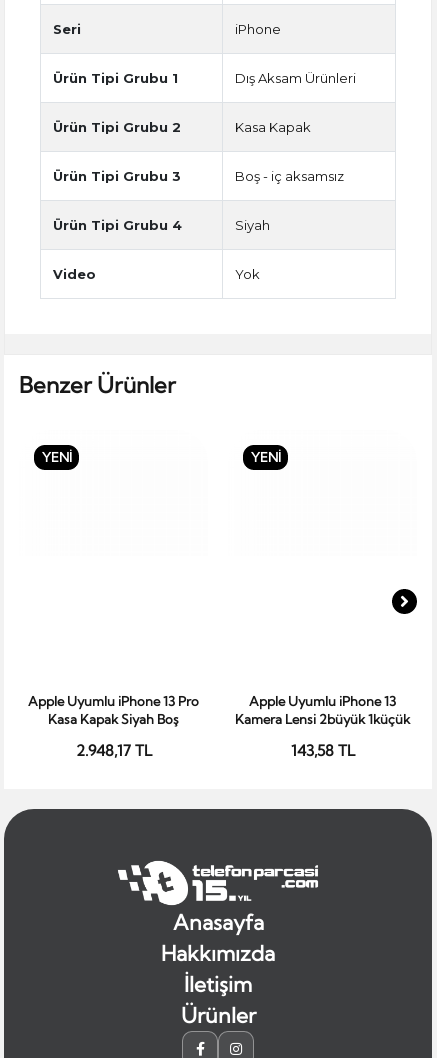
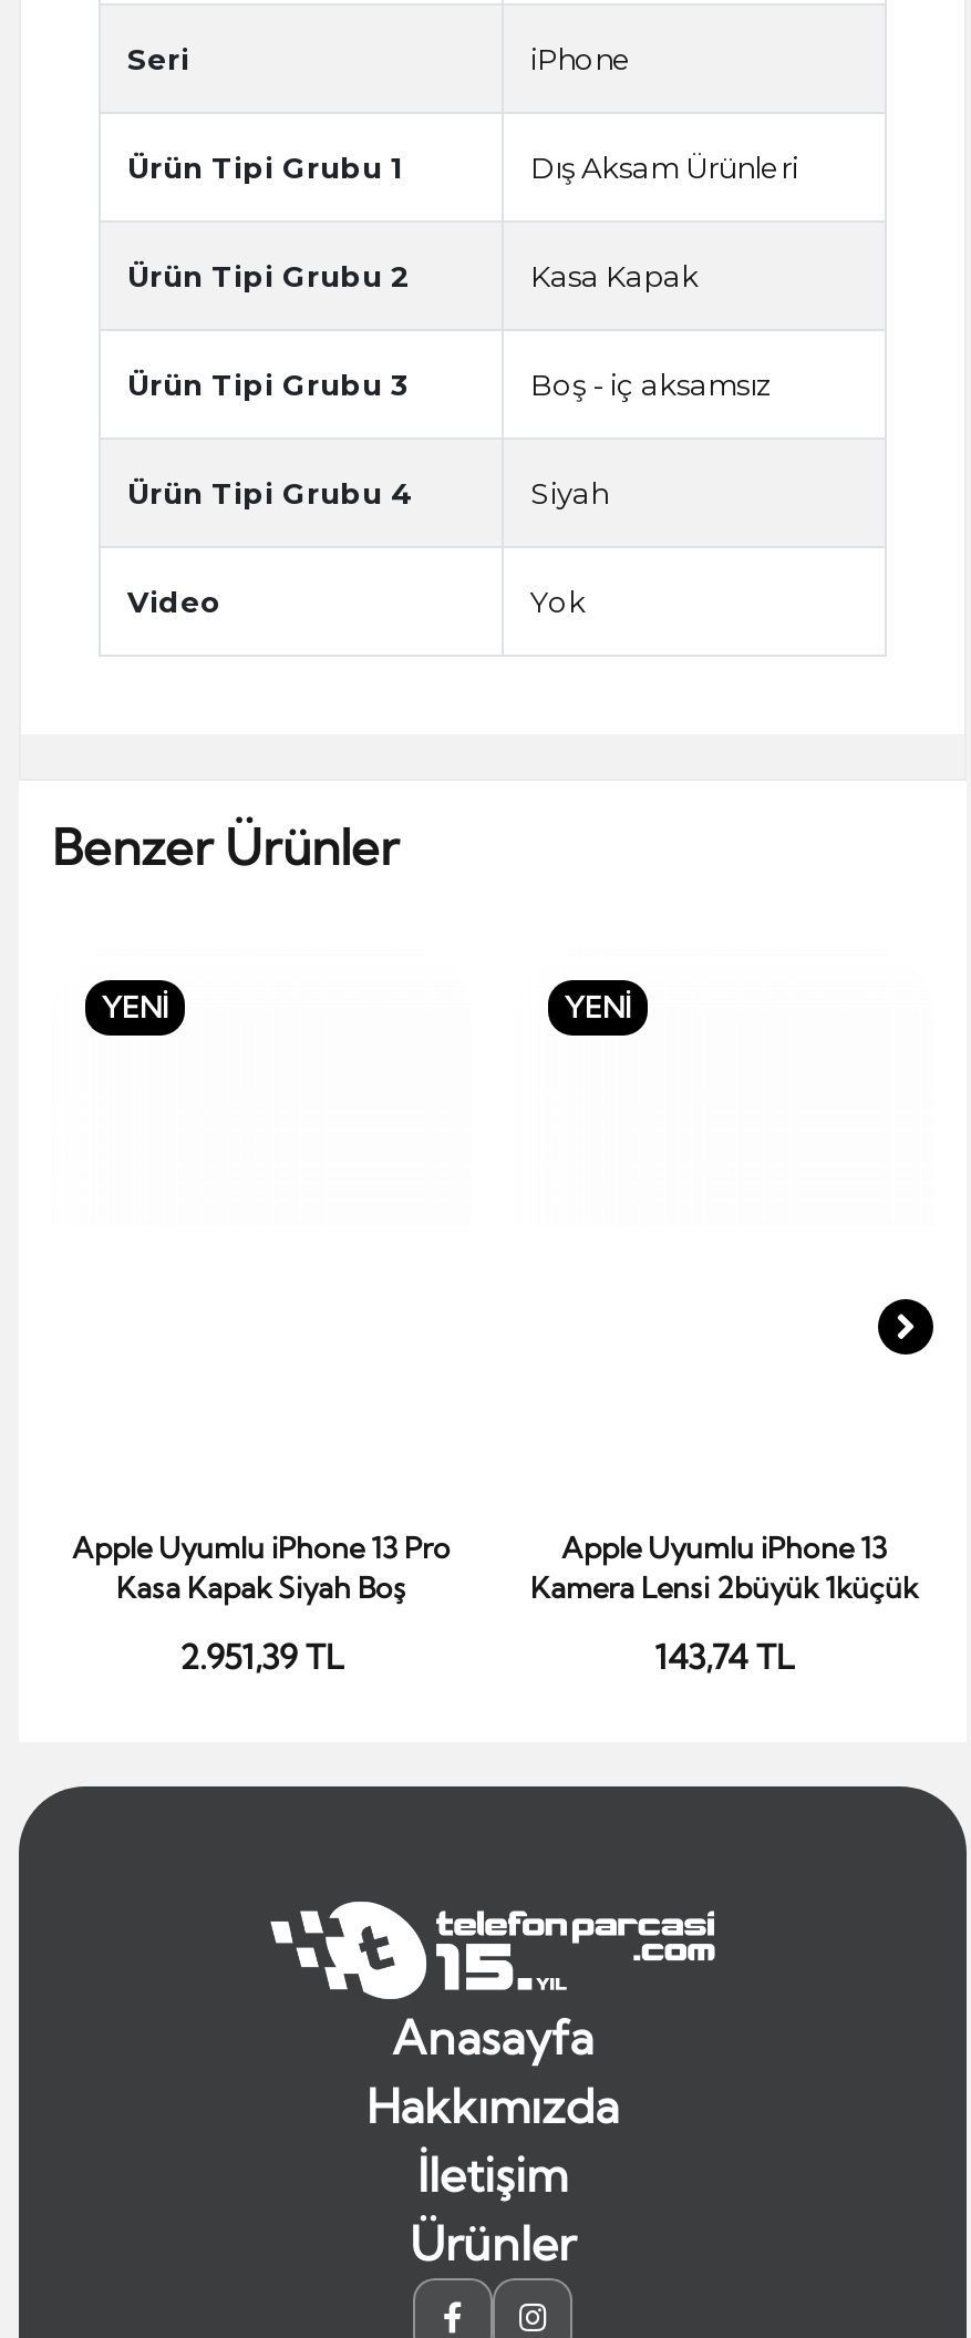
[75,741,151,760] 2.948,17 TL -> [179,1635,343,1677] 2.951,39 TL
[290,741,354,760] 143,58 TL -> [654,1635,794,1677] 143,74 TL

